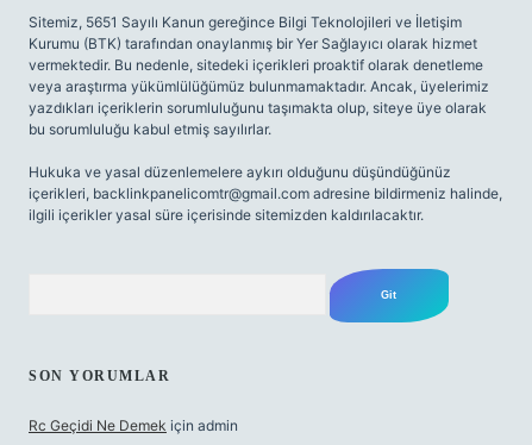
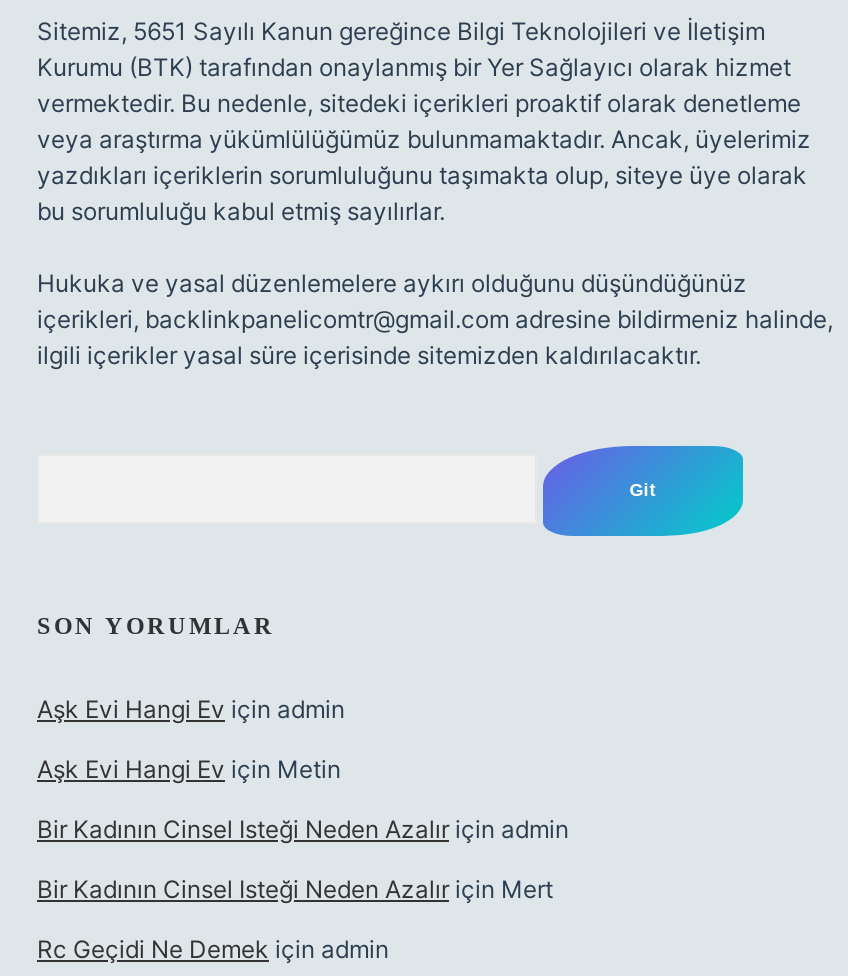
none -> [37,694,569,904] Aşk Evi Hangi Ev için admin | Aşk Evi Hangi Ev için Metin | Bir Kadının Cinsel Isteği Neden Azalır için admin | Bir Kadının Cinsel Isteği Neden Azalır için Mert

